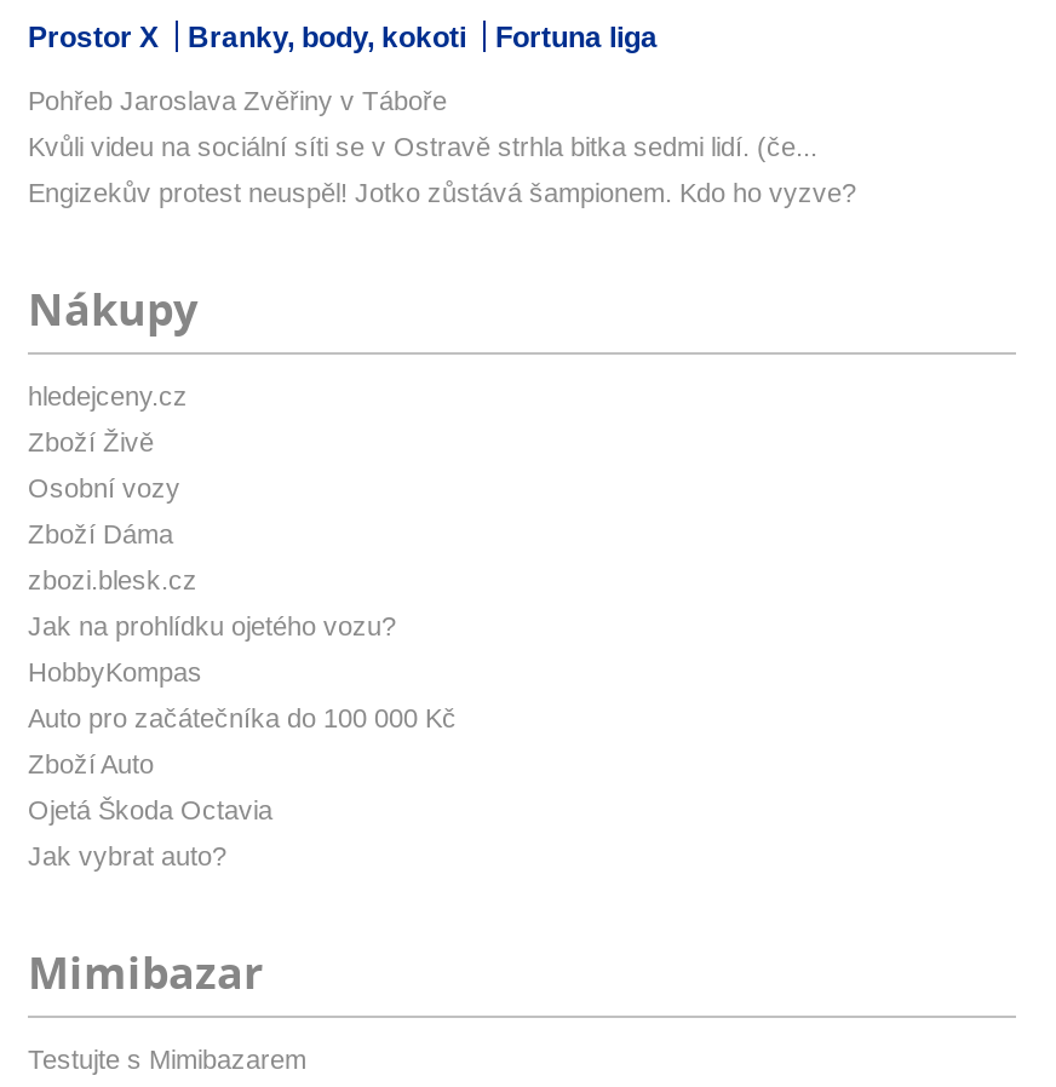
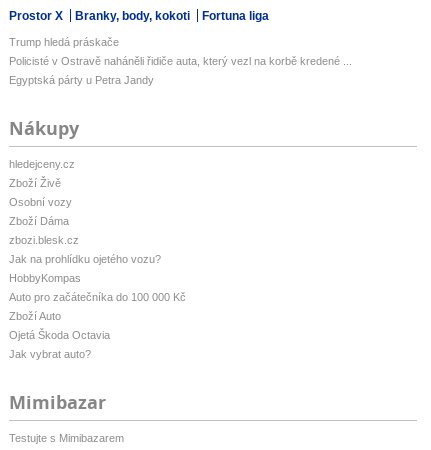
[28,87,447,116] Pohřeb Jaroslava Zvěřiny v Táboře -> [9,36,119,48] Trump hledá práskače
[28,133,817,162] Kvůli videu na sociální síti se v Ostravě strhla bitka sedmi lidí. (če... -> [9,55,352,67] Policisté v Ostravě naháněli řidiče auta, který vezl na korbě kredené ...
[28,179,856,208] Engizekův protest neuspěl! Jotko zůstává šampionem. Kdo ho vyzve? -> [9,74,154,86] Egyptská párty u Petra Jandy

